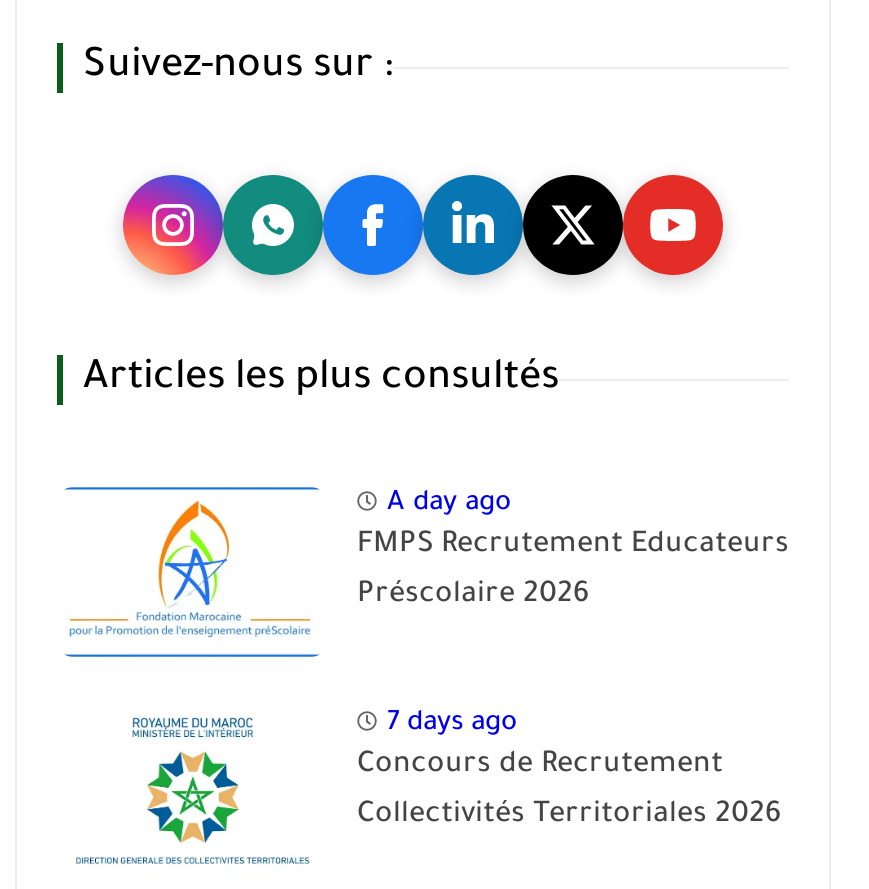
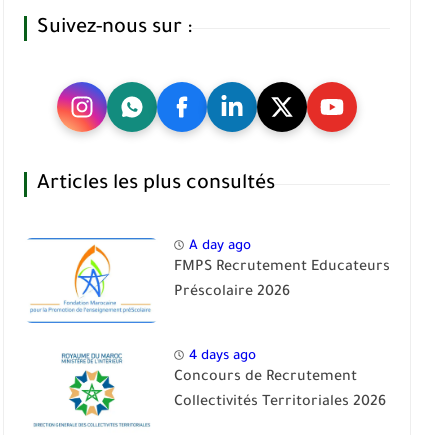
[387,709,517,739] 7 days ago -> [189,349,256,364] 4 days ago

